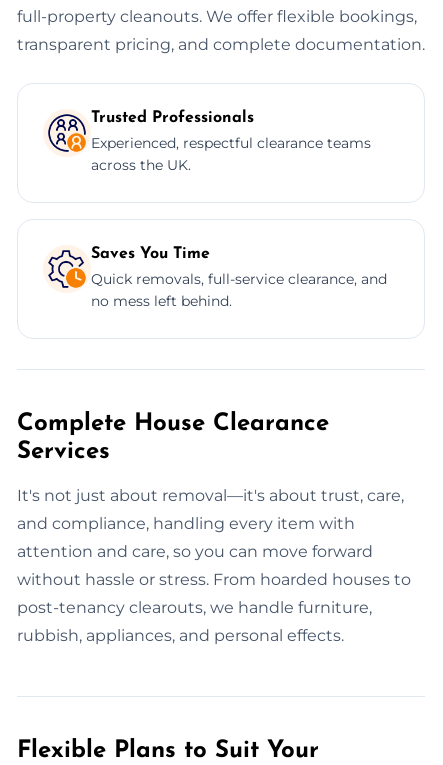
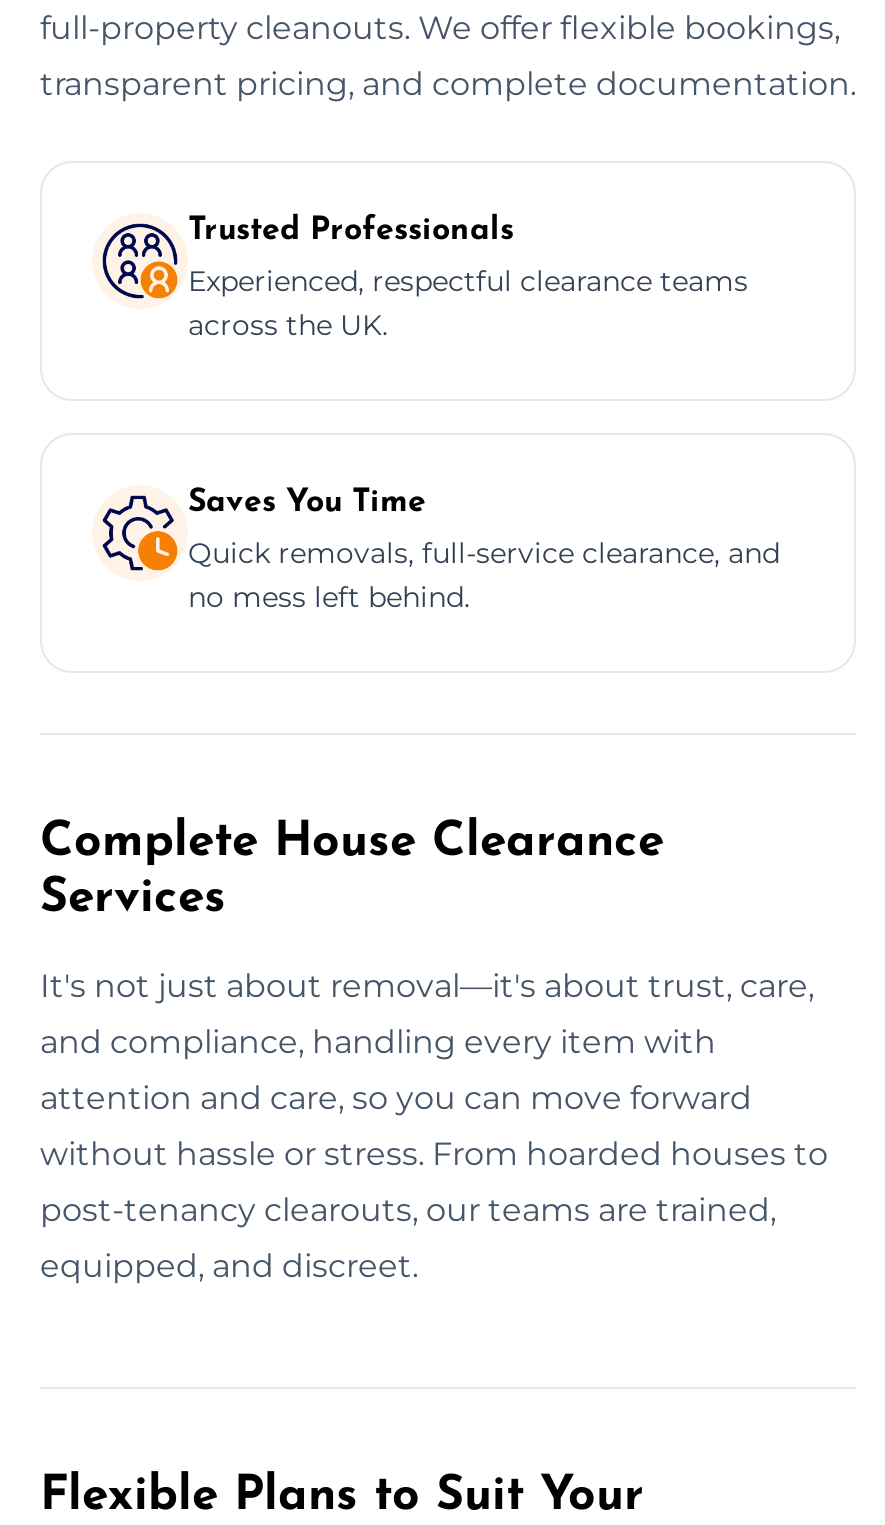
[17,598,372,617] post-tenancy clearouts, we handle furniture, -> [40,1190,776,1228] post-tenancy clearouts, our teams are trained,
[17,626,344,645] rubbish, appliances, and personal effects. -> [40,1246,418,1284] equipped, and discreet.

